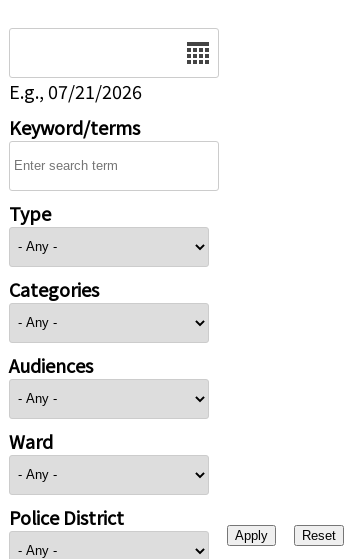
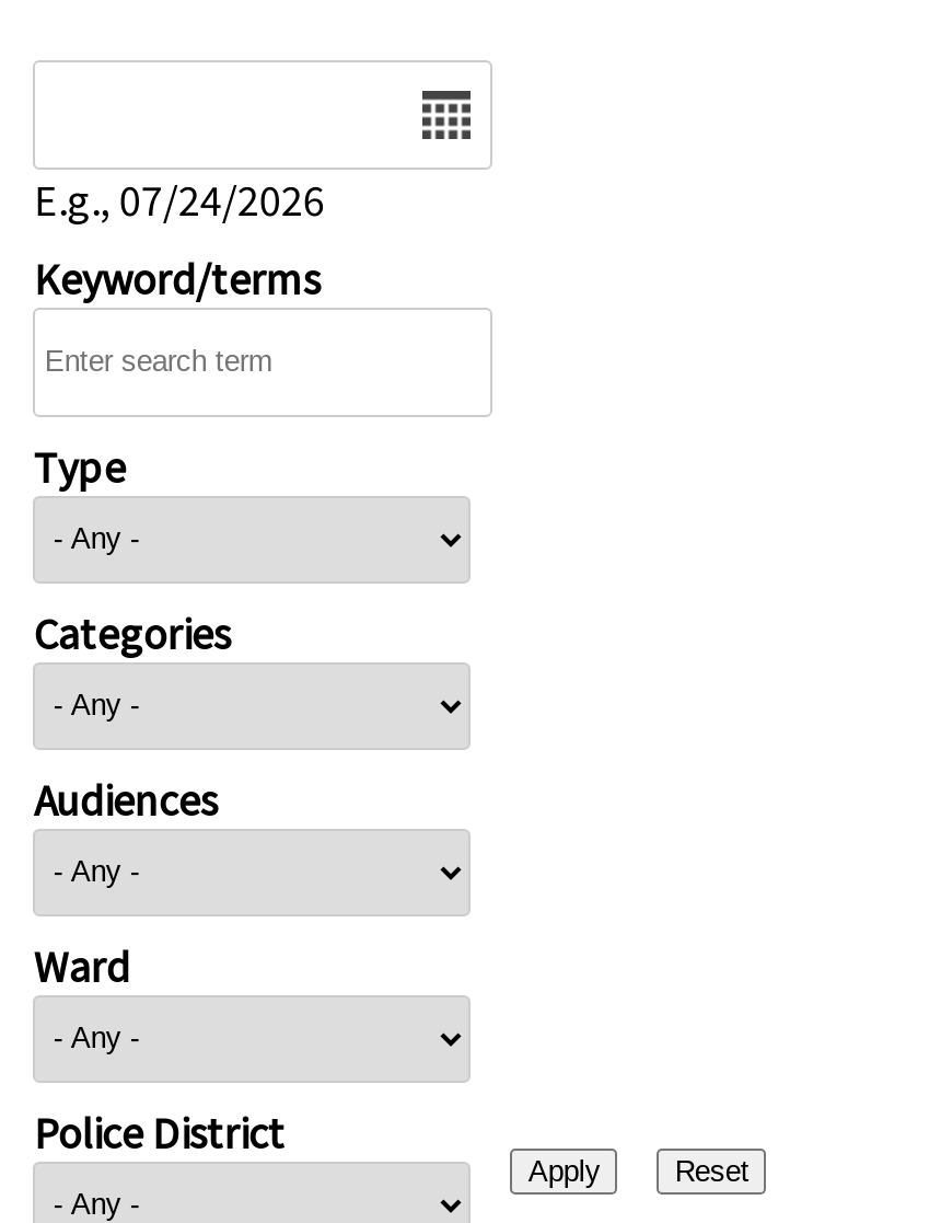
[9,77,142,103] E.g., 07/21/2026 -> [34,169,325,226] E.g., 07/24/2026

